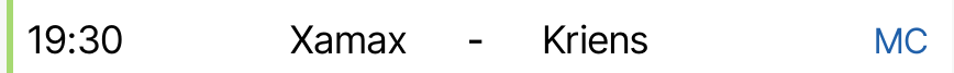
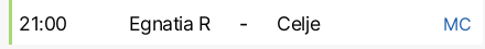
[27,16,408,62] 19:30 | Xamax -> [19,12,210,35] 21:00 | Egnatia R
[542,16,648,62] Kriens -> [277,12,320,35] Celje

